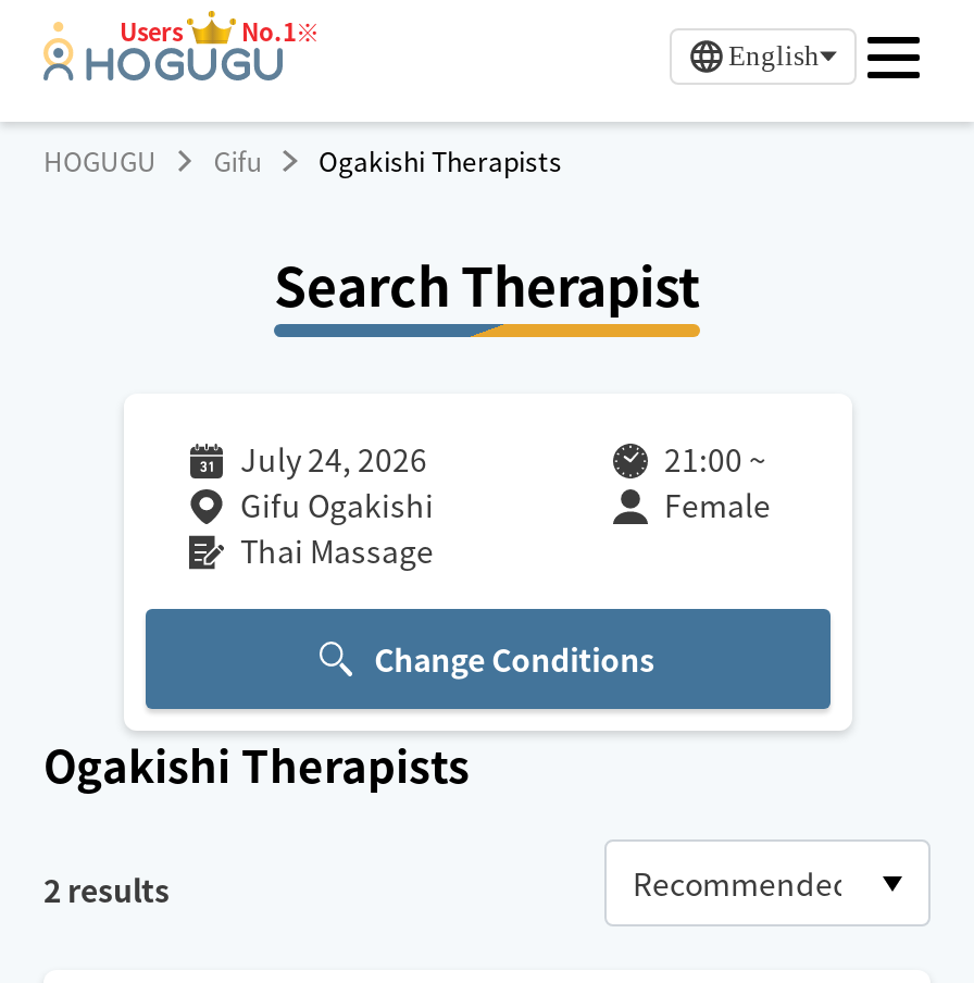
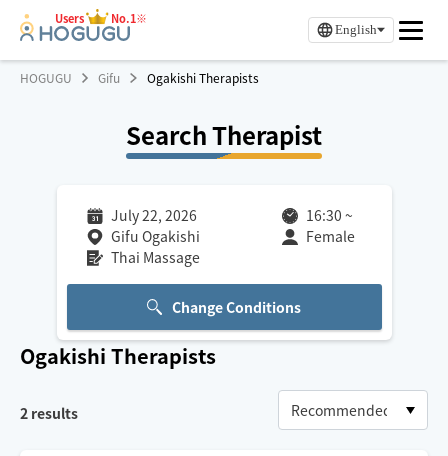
[240,437,427,481] July 24, 2026 -> [110,205,196,225] July 22, 2026
[664,437,766,481] 21:00 ~ -> [305,205,352,225] 16:30 ~

